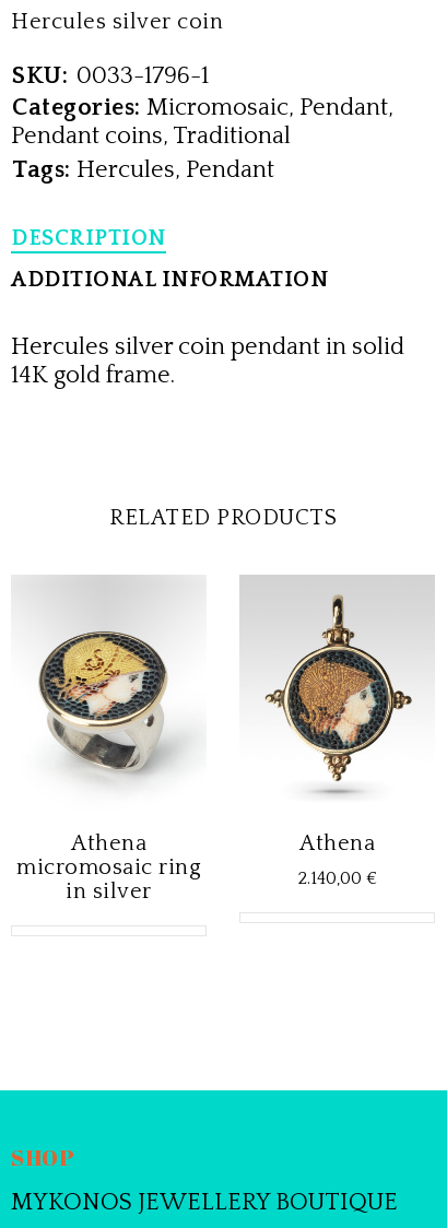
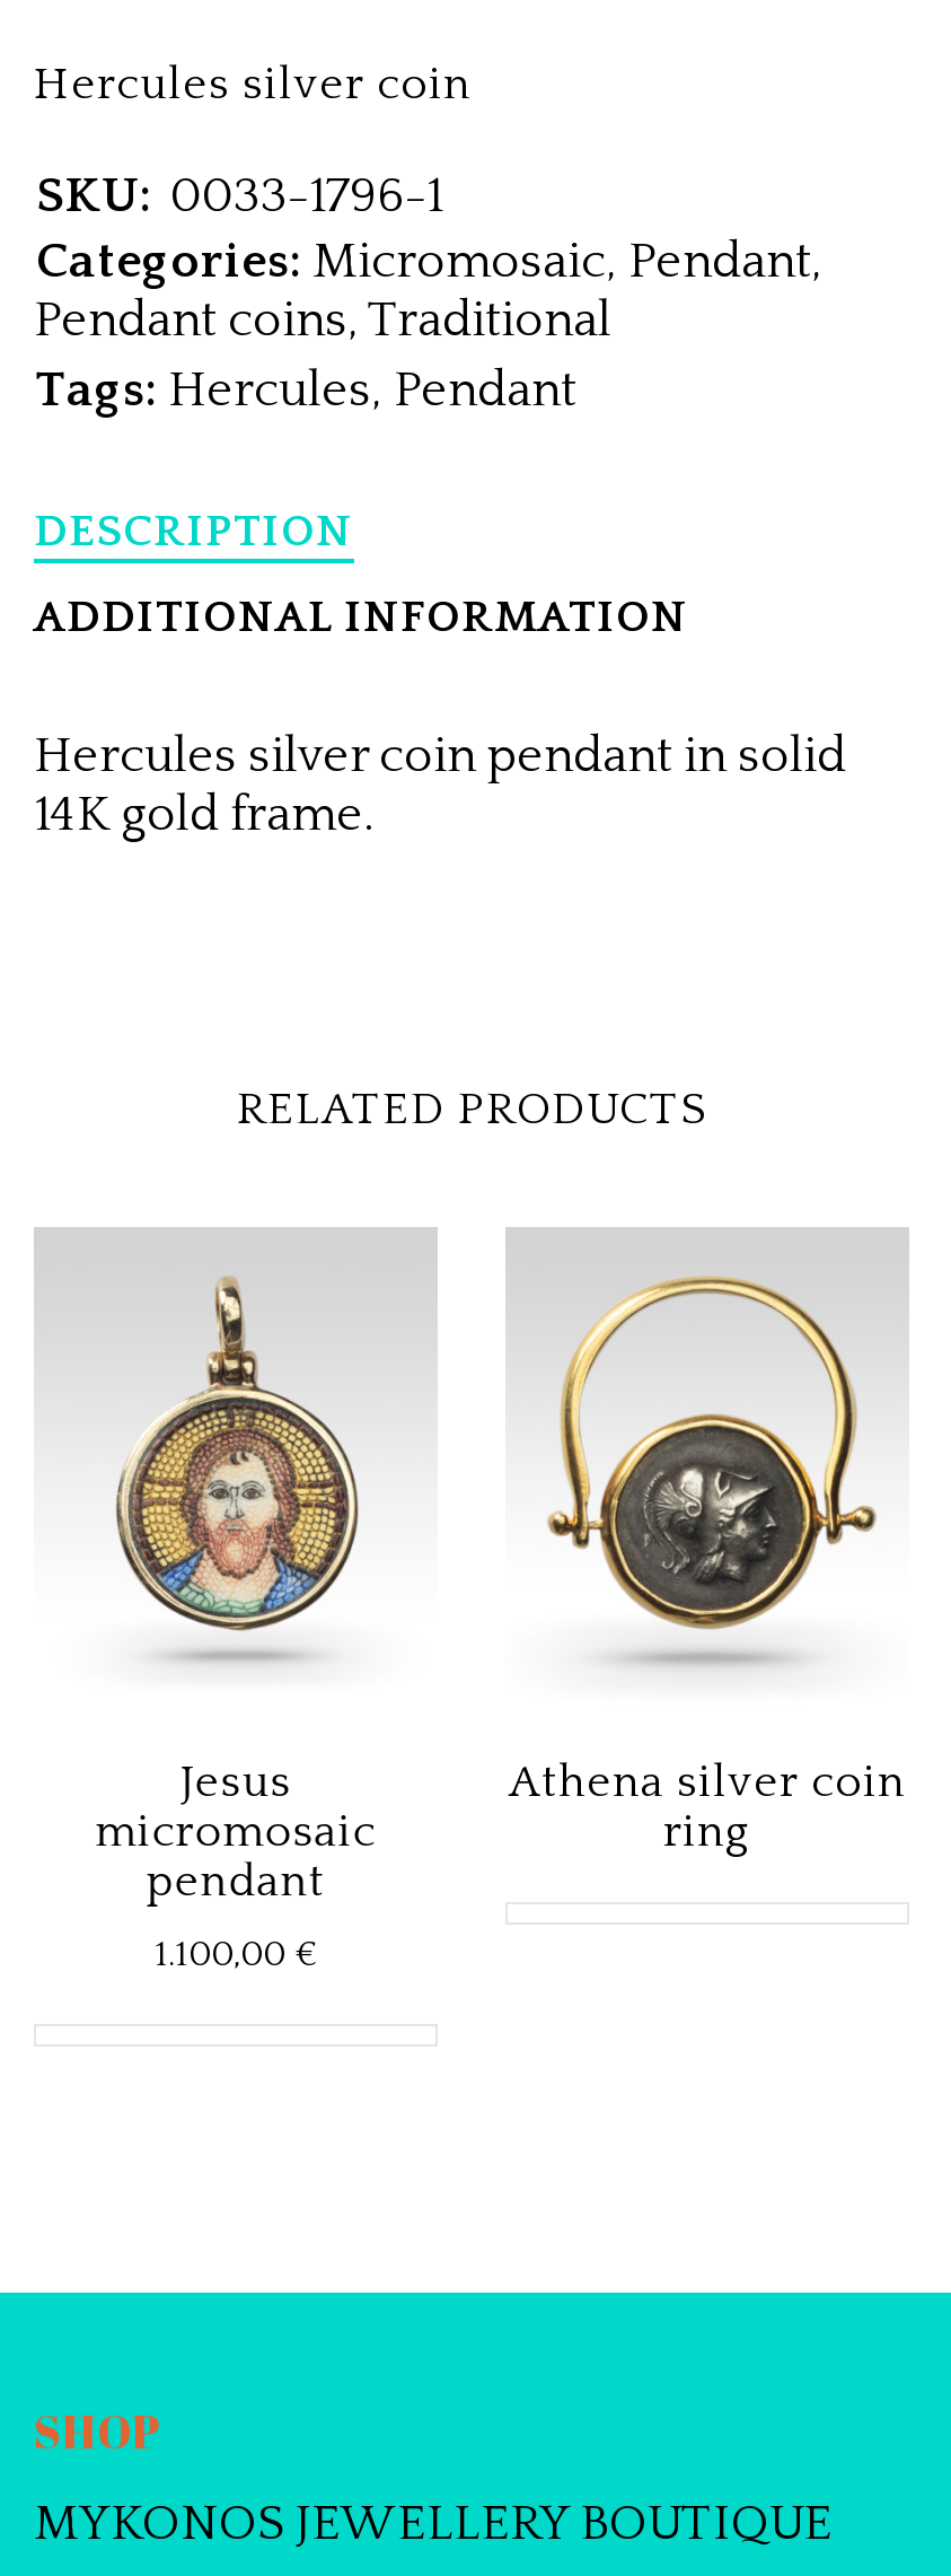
[38,600,183,783] [image] -> [93,1277,386,1661] [image]
[260,594,419,794] [image] -> [546,1270,878,1679] [image]
[16,831,201,903] Athena | micromosaic ring | in silver -> [95,1757,376,1906] Jesus | micromosaic | pendant
[299,831,375,855] Athena -> [155,1933,317,1974] 1.100,00 €
[298,868,377,888] 2.140,00 € -> [509,1757,906,1856] Athena silver coin | ring

